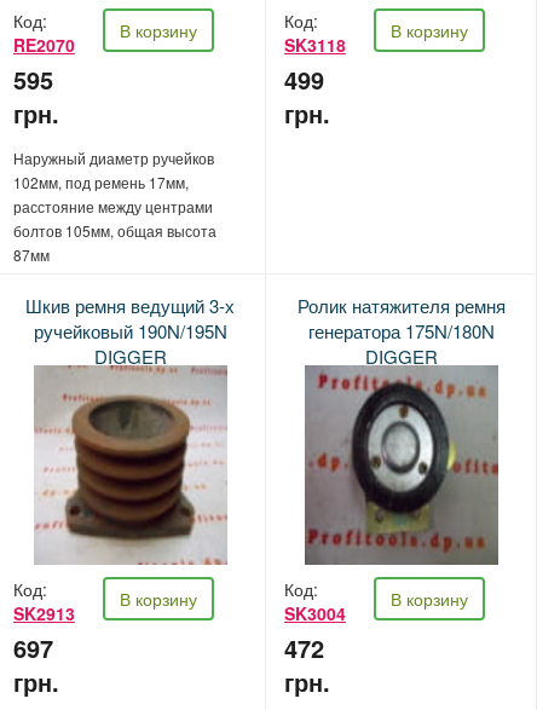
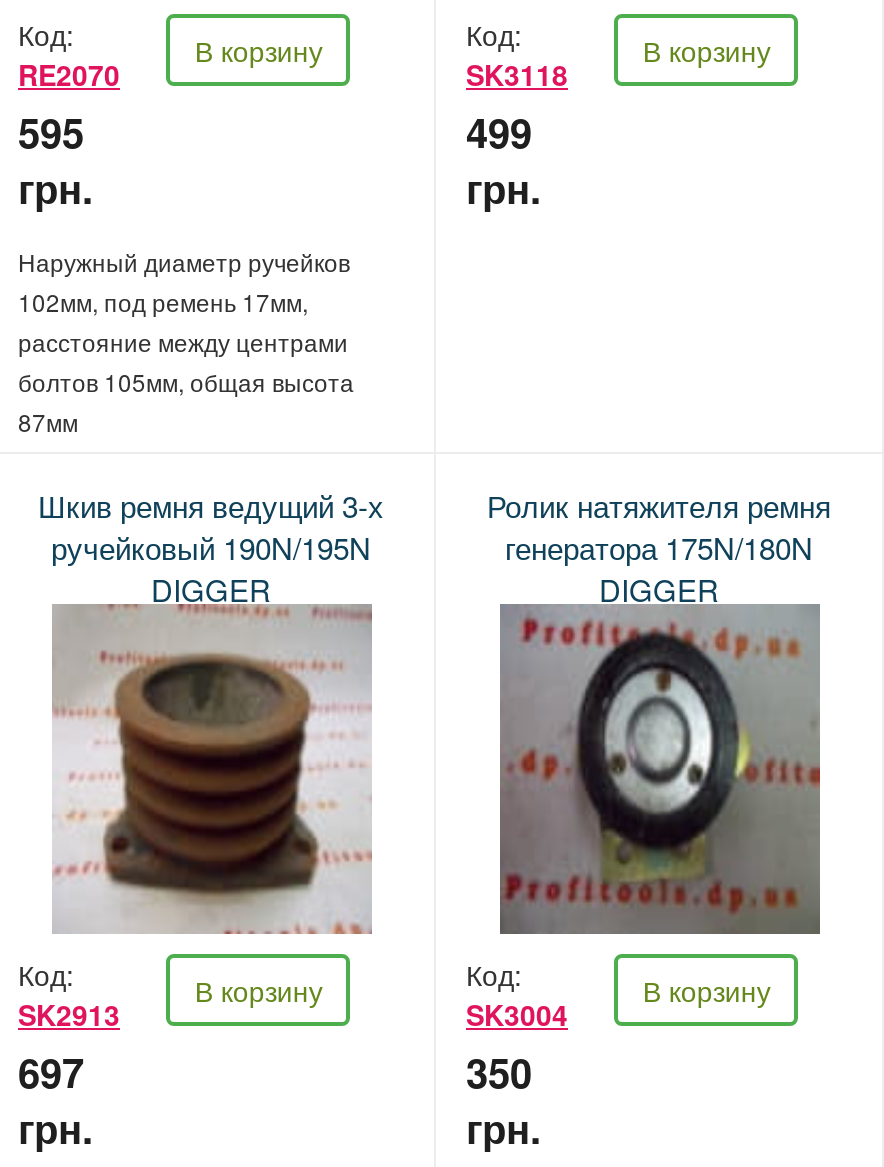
[284,630,324,665] 472 -> [466,1042,532,1100] 350

